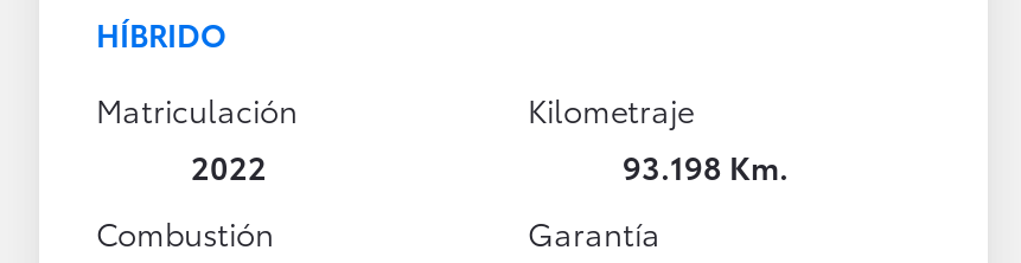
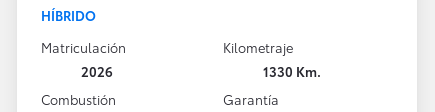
[191,144,267,186] 2022 -> [81,62,113,80] 2026
[623,144,789,186] 93.198 Km. -> [263,62,321,80] 1330 Km.

